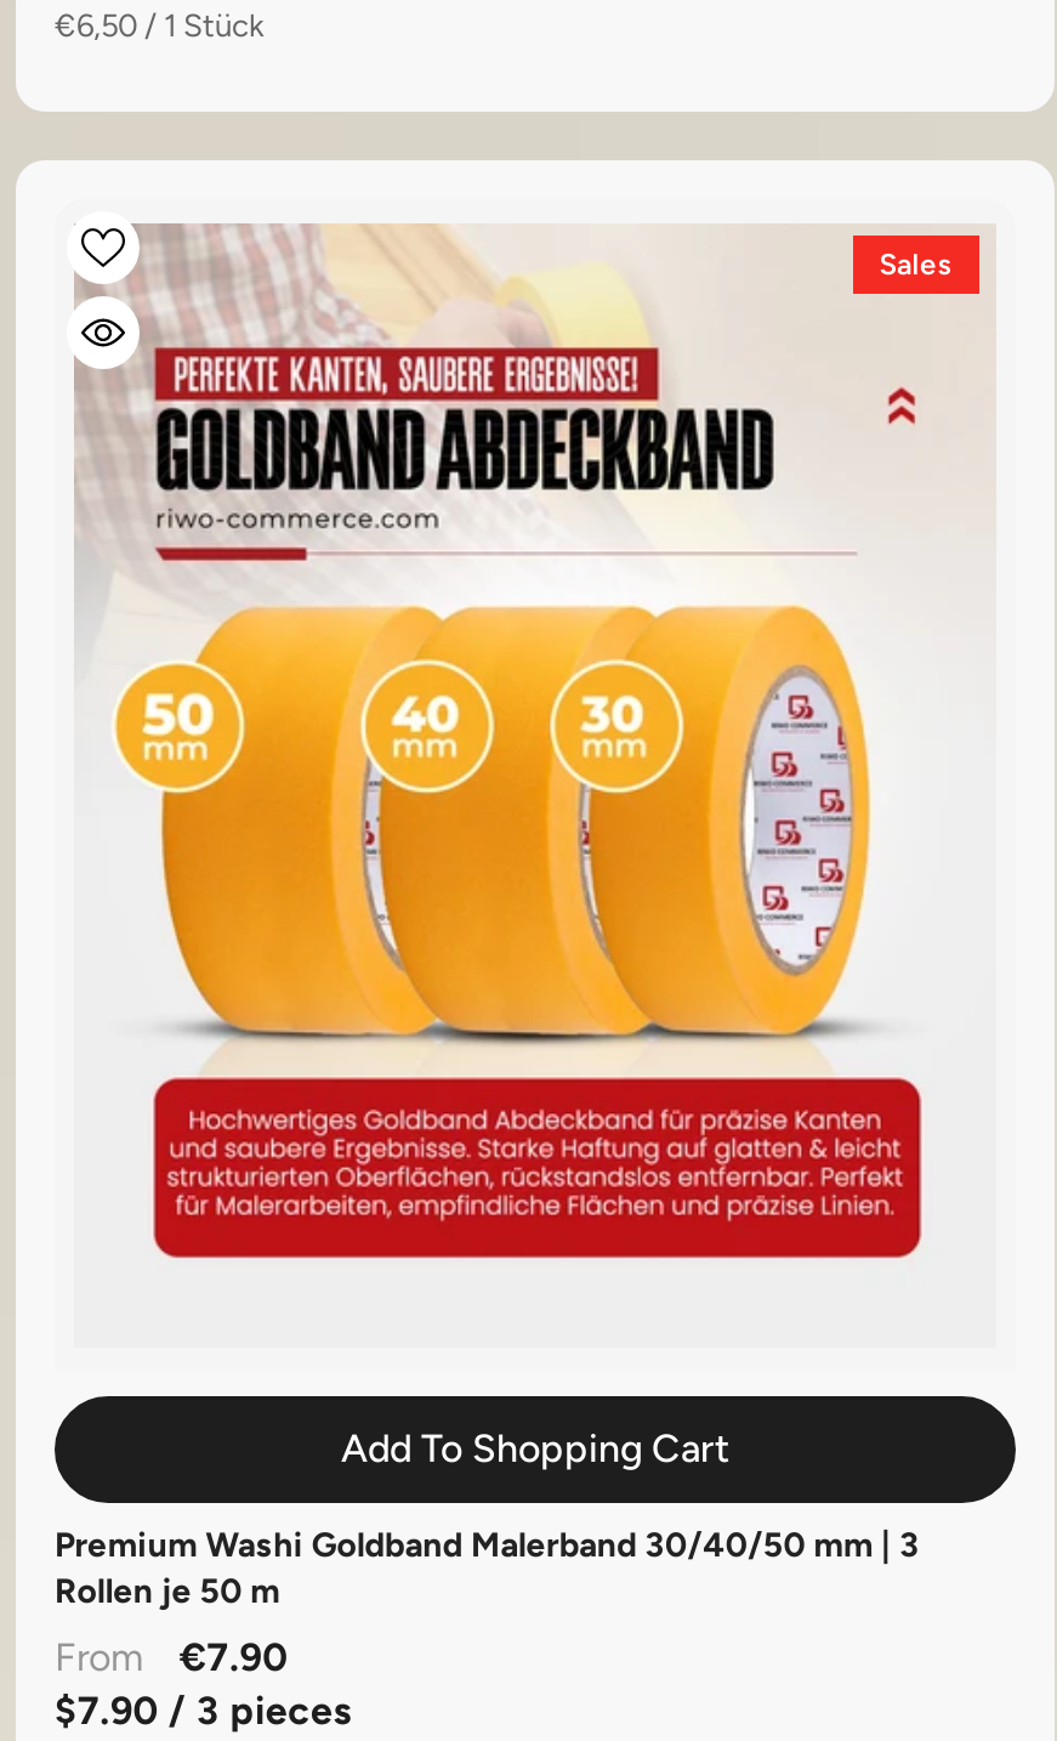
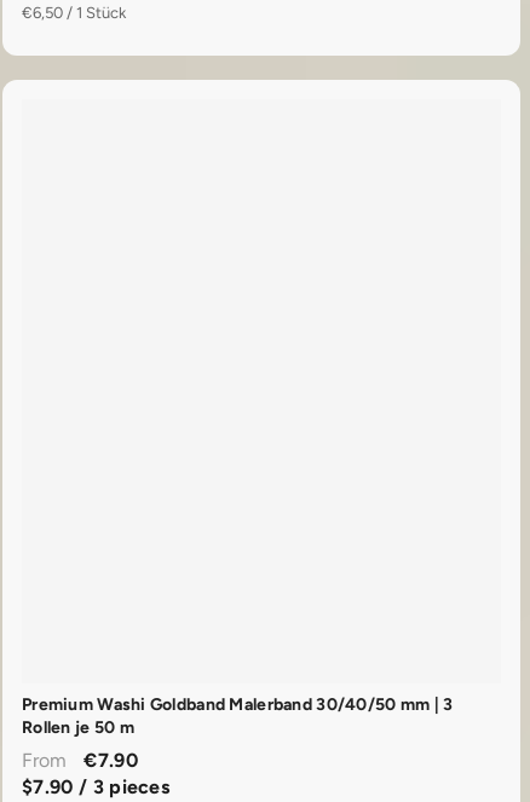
[74,223,994,1260] [image] | Sales -> none
[341,1425,729,1471] Add To Shopping Cart -> none

